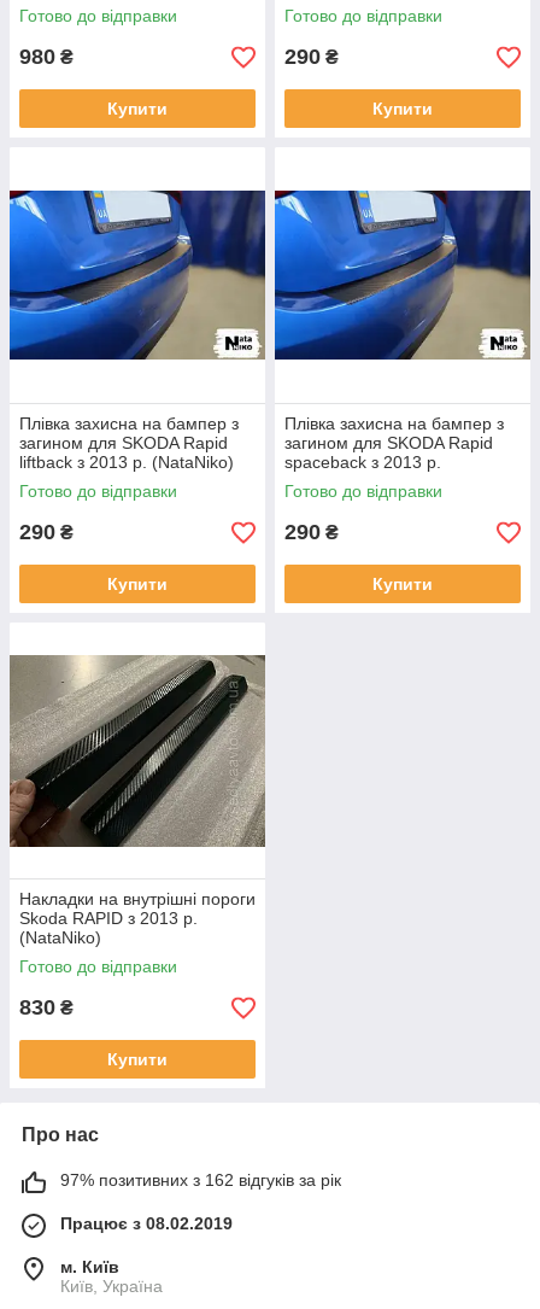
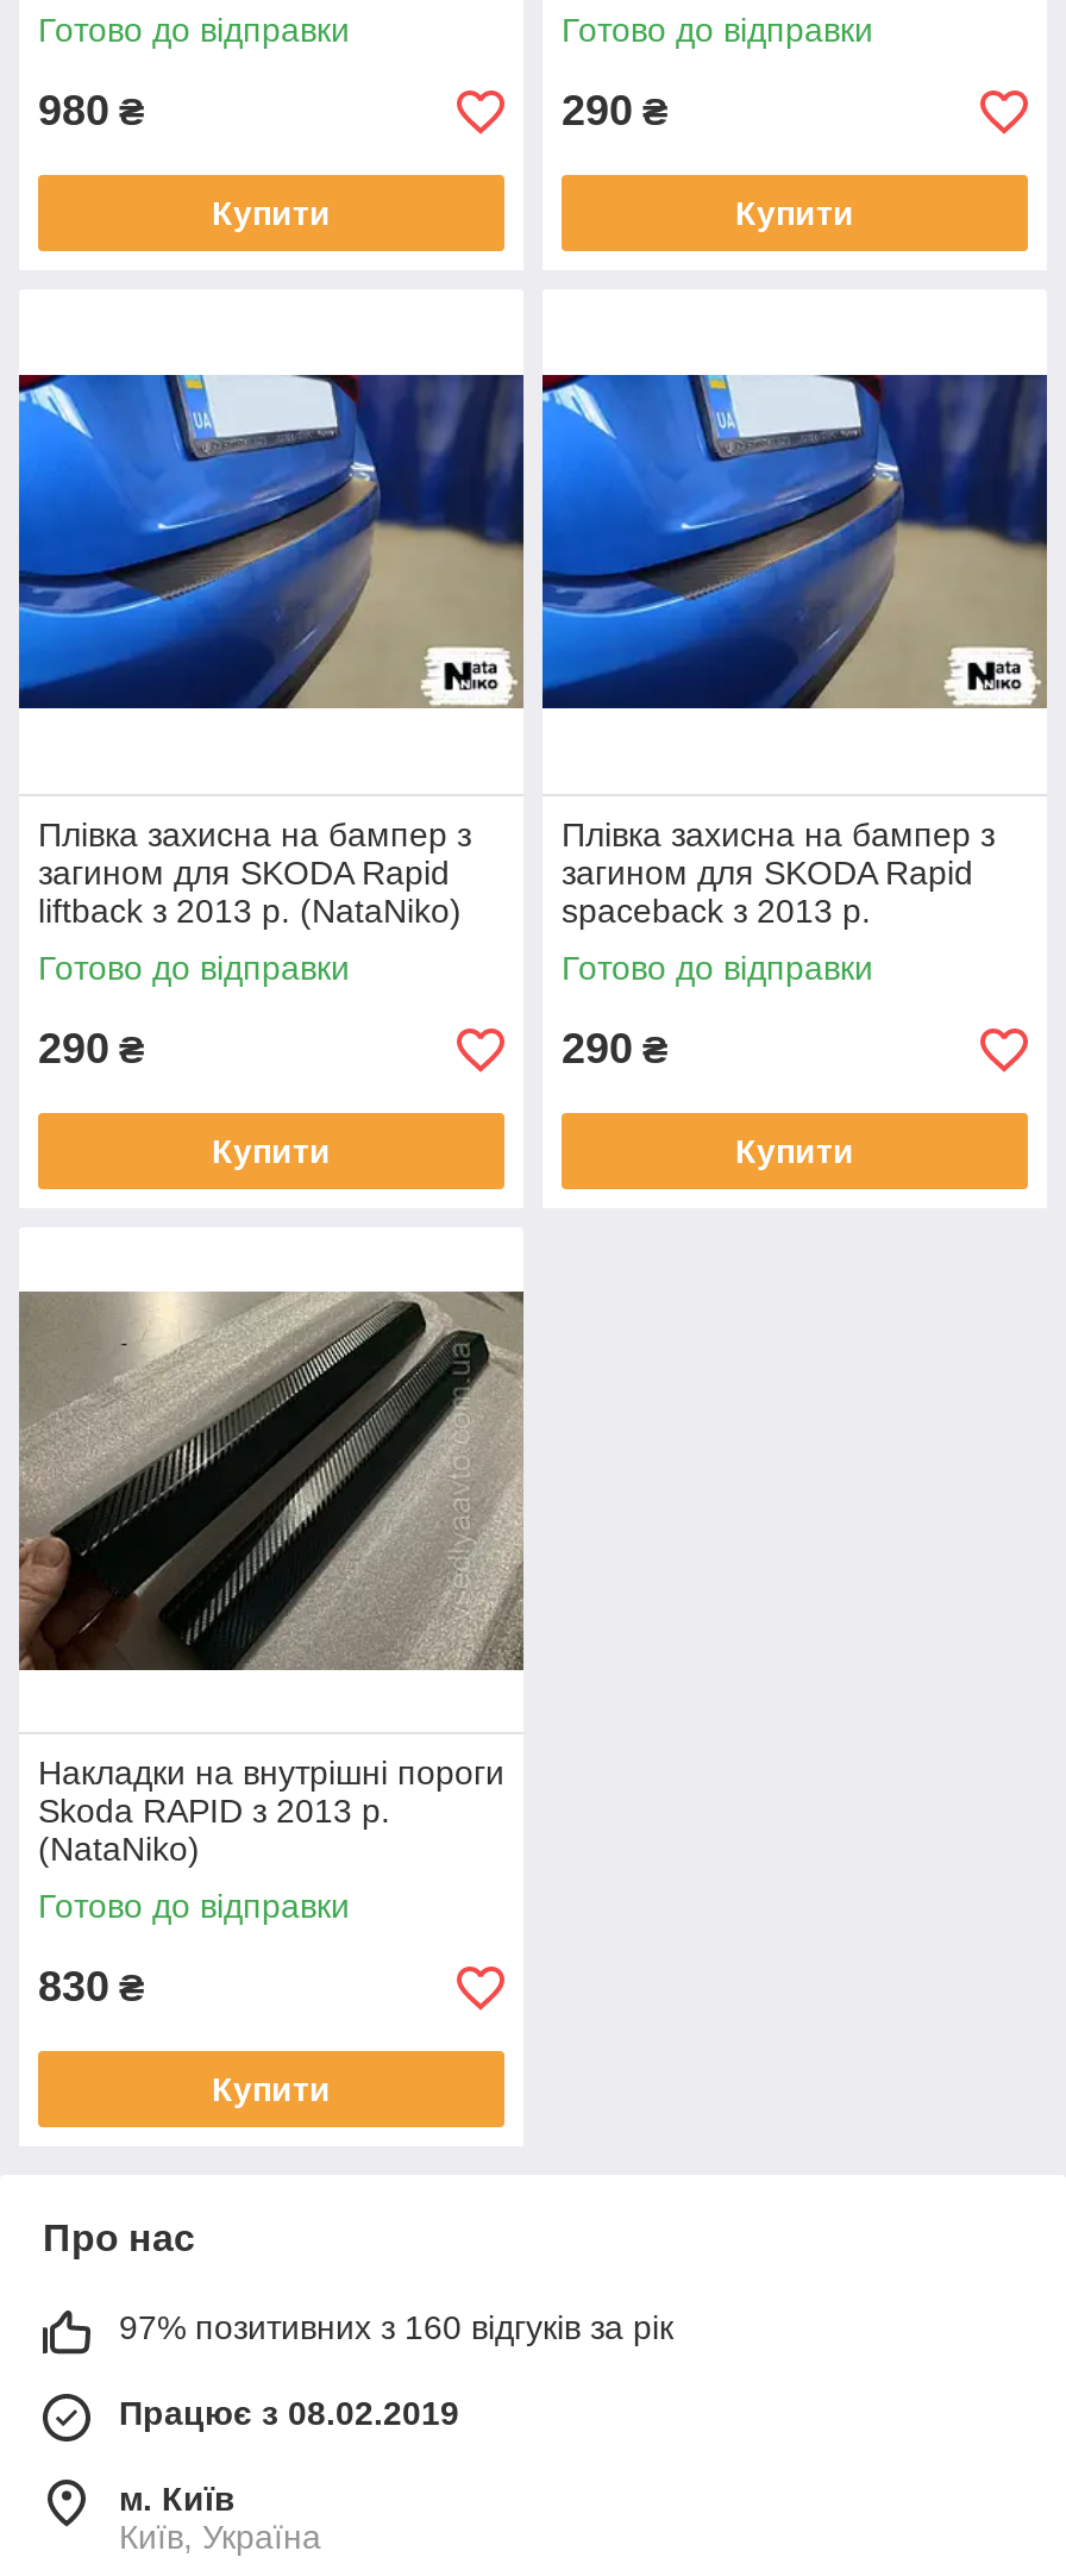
[60,1170,341,1190] 97% позитивних з 162 відгуків за рік -> [119,2308,673,2346] 97% позитивних з 160 відгуків за рік

